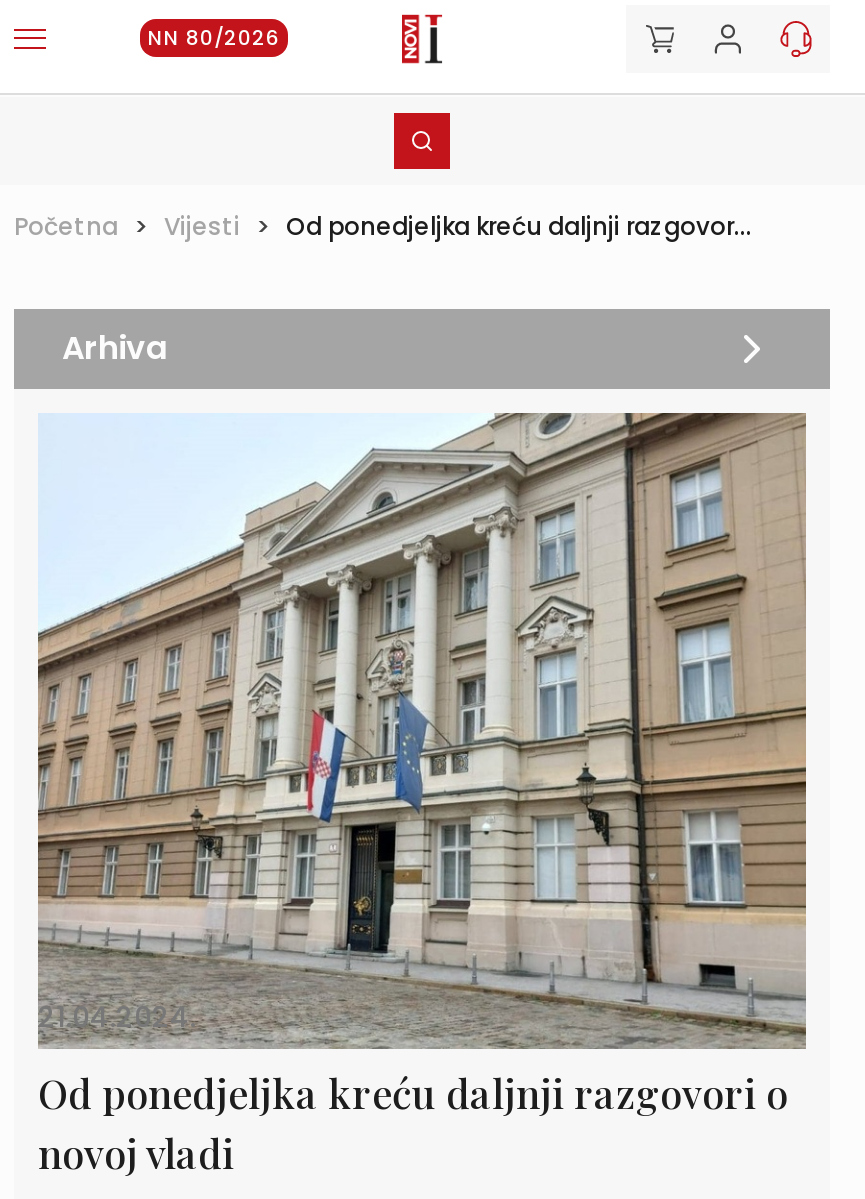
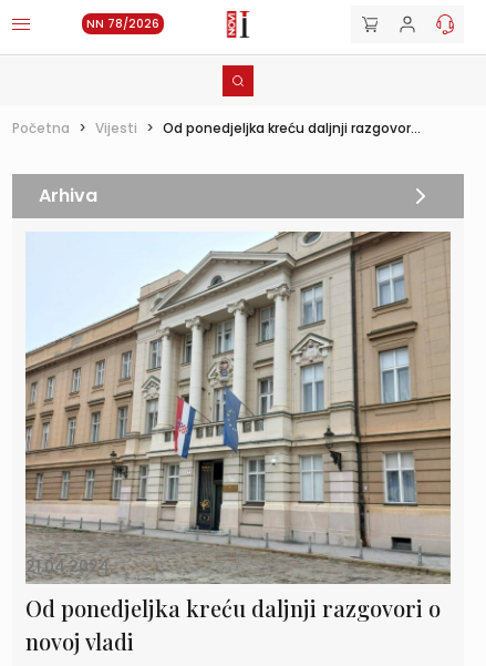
[148,23,280,53] NN 80/2026 -> [86,16,159,32] NN 78/2026

